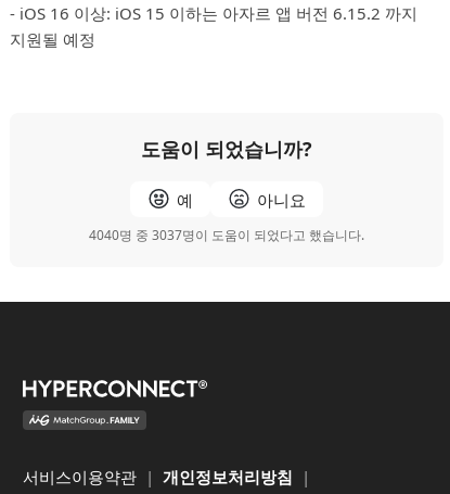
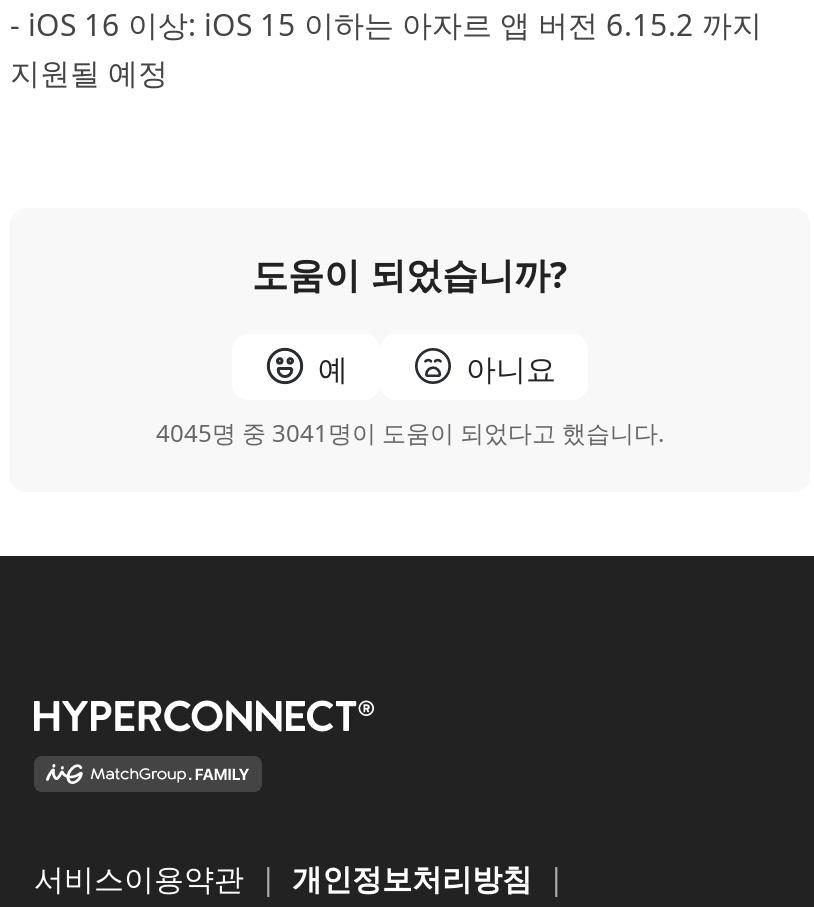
[89,226,364,244] 4040명 중 3037명이 도움이 되었다고 했습니다. -> [156,416,664,450] 4045명 중 3041명이 도움이 되었다고 했습니다.

